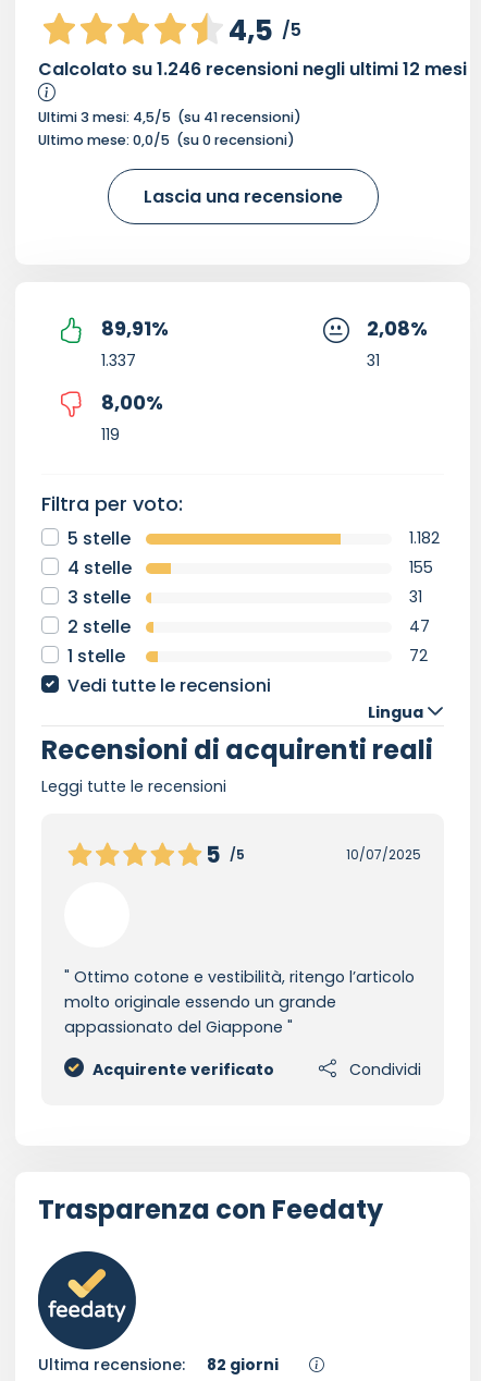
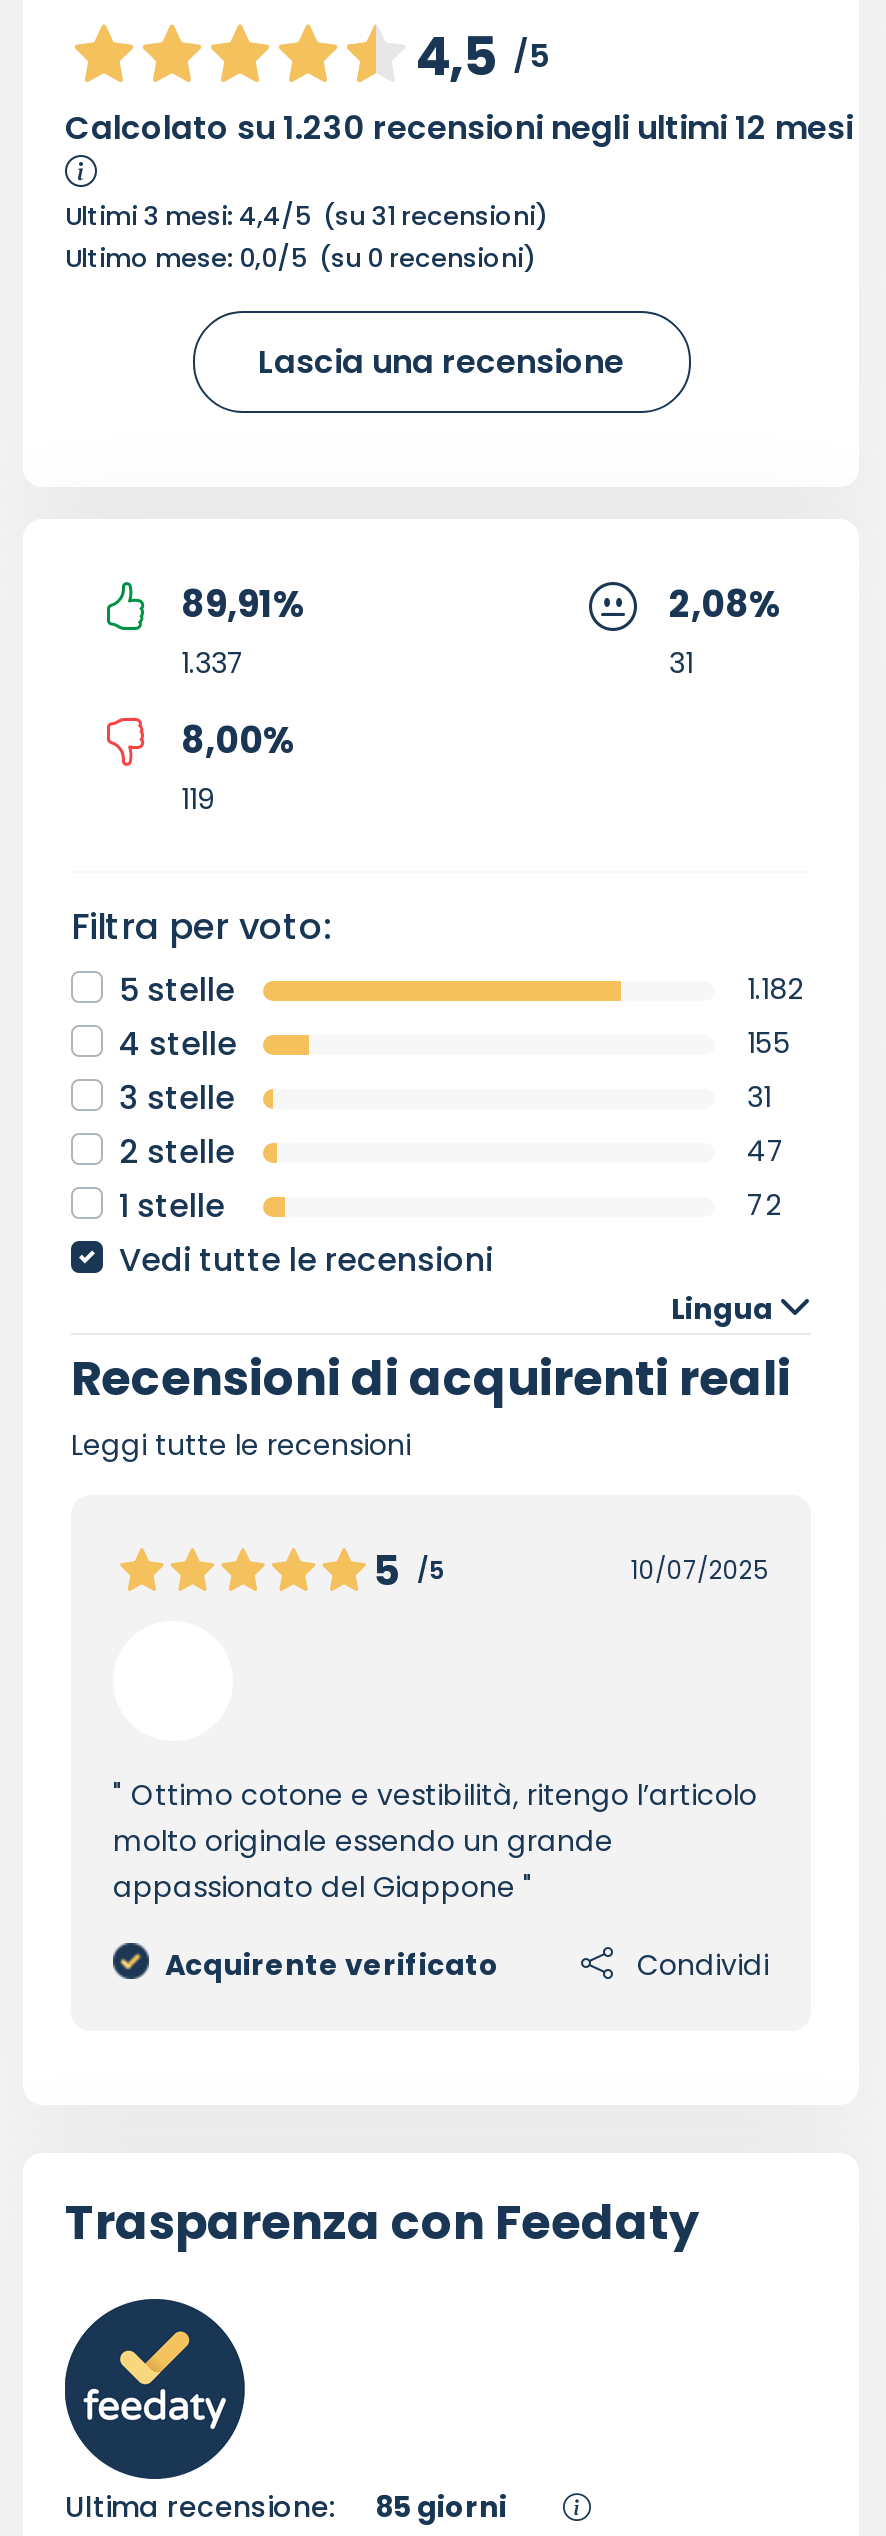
[38,56,467,81] Calcolato su 1.246 recensioni negli ultimi 12 mesi -> [65,105,853,151] Calcolato su 1.230 recensioni negli ultimi 12 mesi
[38,108,301,126] Ultimi 3 mesi: 4,5/5 (su 41 recensioni) -> [65,199,549,233] Ultimi 3 mesi: 4,4/5 (su 31 recensioni)
[38,1354,279,1376] Ultima recensione: 82 giorni -> [65,2487,507,2527] Ultima recensione: 85 giorni

